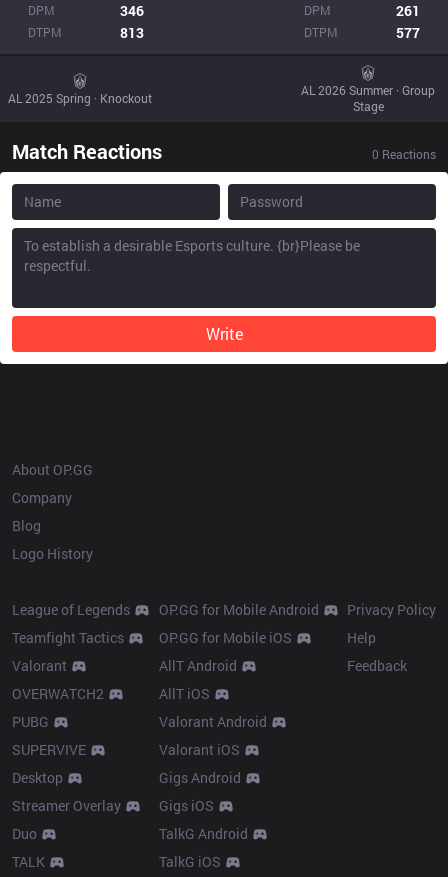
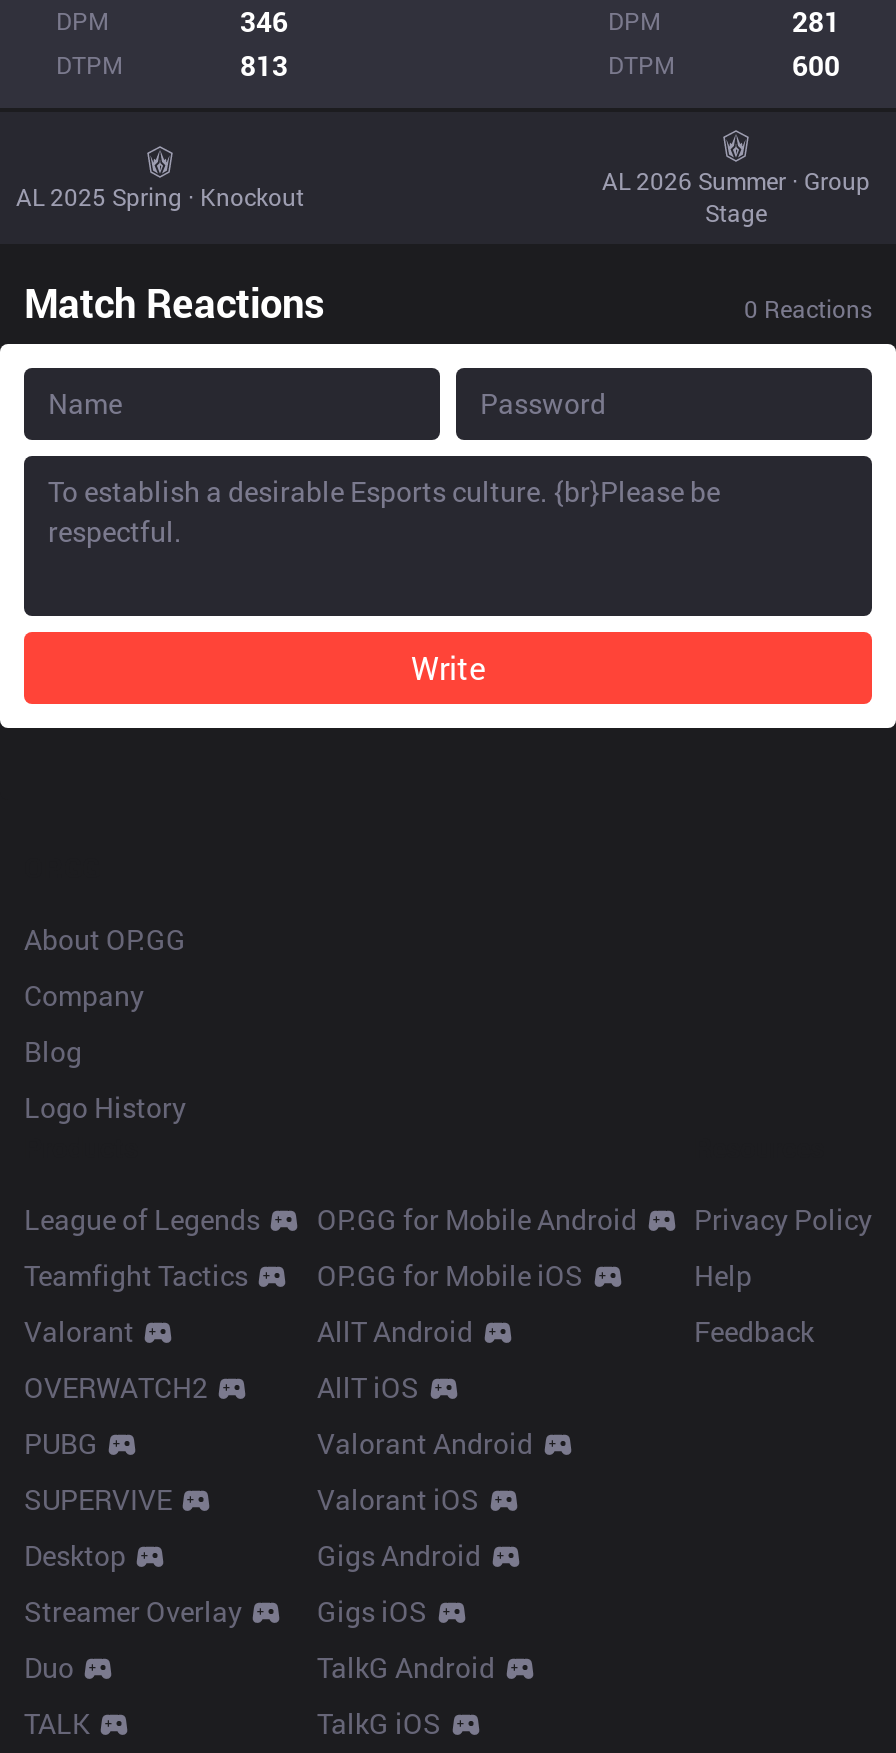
[396,1,420,20] 261 -> [792,2,840,40] 281
[396,23,420,42] 577 -> [792,46,840,84] 600

